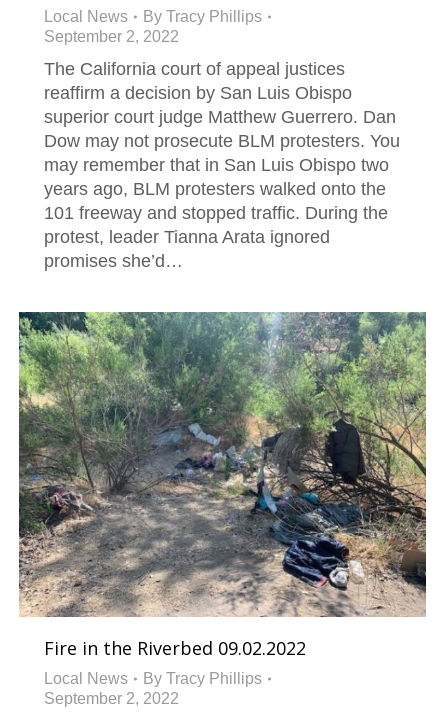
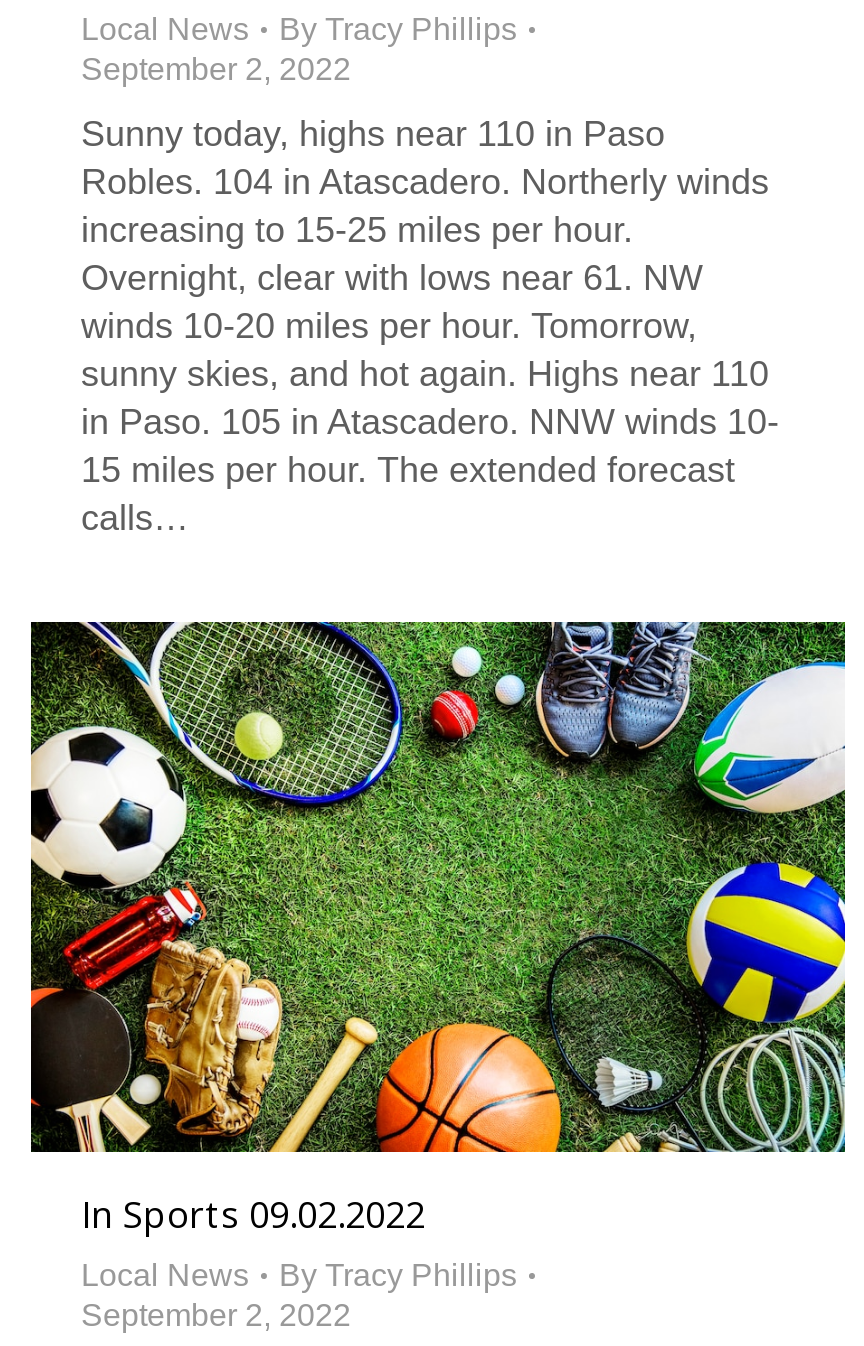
[44,59,400,271] The California court of appeal justices | reaffirm a decision by San Luis Obispo | superior court judge Matthew Guerrero. Dan | Dow may not prosecute BLM protesters. You | may remember that in San Luis Obispo two | years ago, BLM protesters walked onto the | 101 freeway and stopped traffic. During the | protest, leader Tianna Arata ignored | promises she’d… -> [81,115,779,539] Sunny today, highs near 110 in Paso | Robles. 104 in Atascadero. Northerly winds | increasing to 15-25 miles per hour. | Overnight, clear with lows near 61. NW | winds 10-20 miles per hour. Tomorrow, | sunny skies, and hot again. Highs near 110 | in Paso. 105 in Atascadero. NNW winds 10- | 15 miles per hour. The extended forecast | calls…
[18,312,427,660] [image] | Fire in the Riverbed 09.02.2022 -> [29,621,847,1239] [image] | In Sports 09.02.2022

